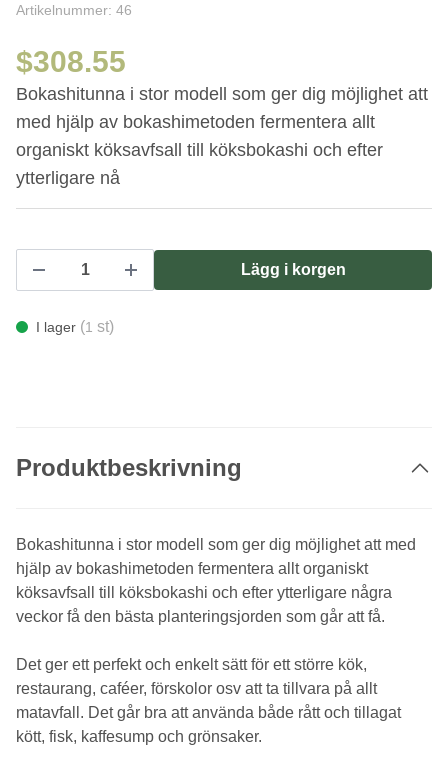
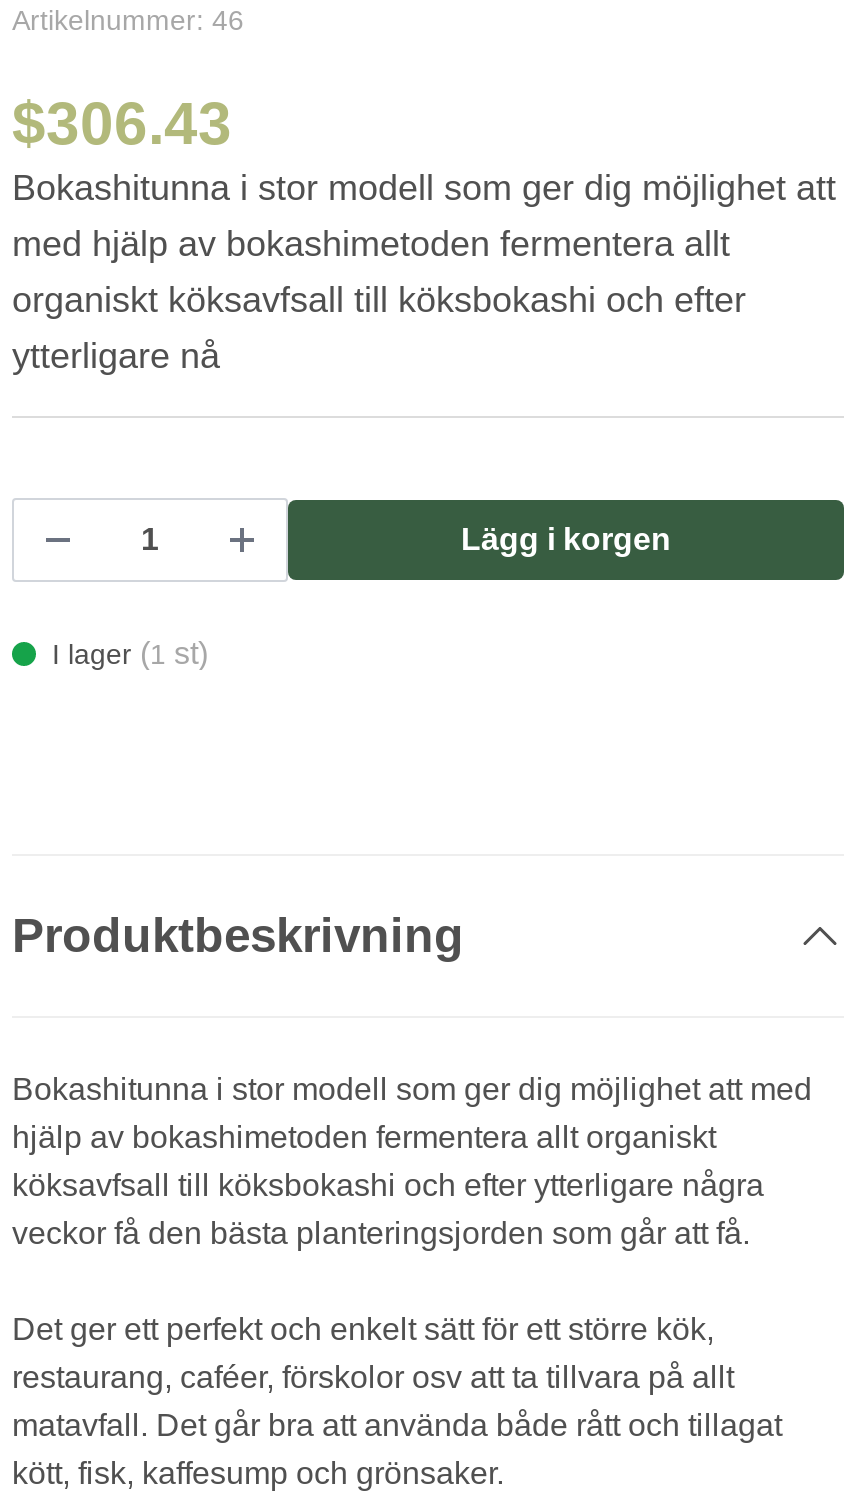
[16,45,126,78] $308.55 -> [12,90,232,156] $306.43

